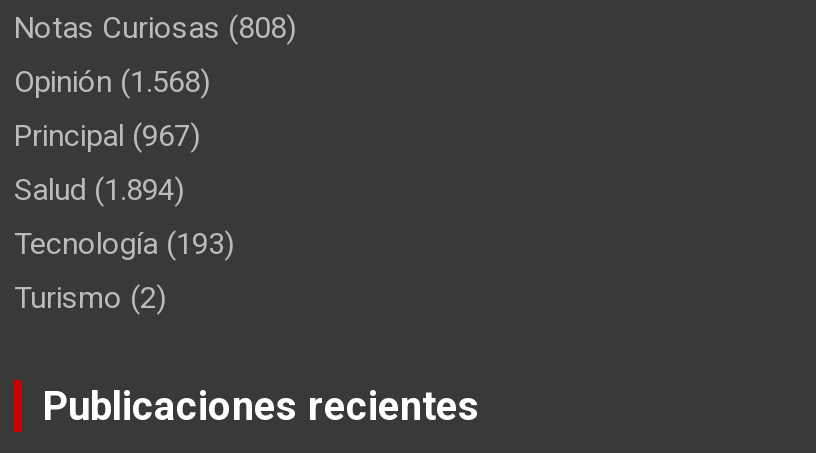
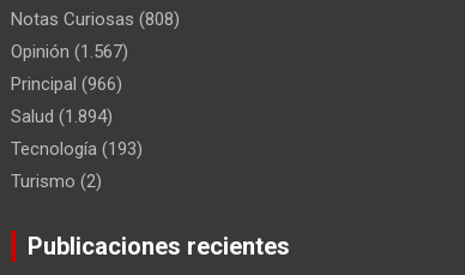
[14,64,210,100] Opinión (1.568) -> [11,41,128,62] Opinión (1.567)
[14,118,200,154] Principal (967) -> [11,73,122,95] Principal (966)

